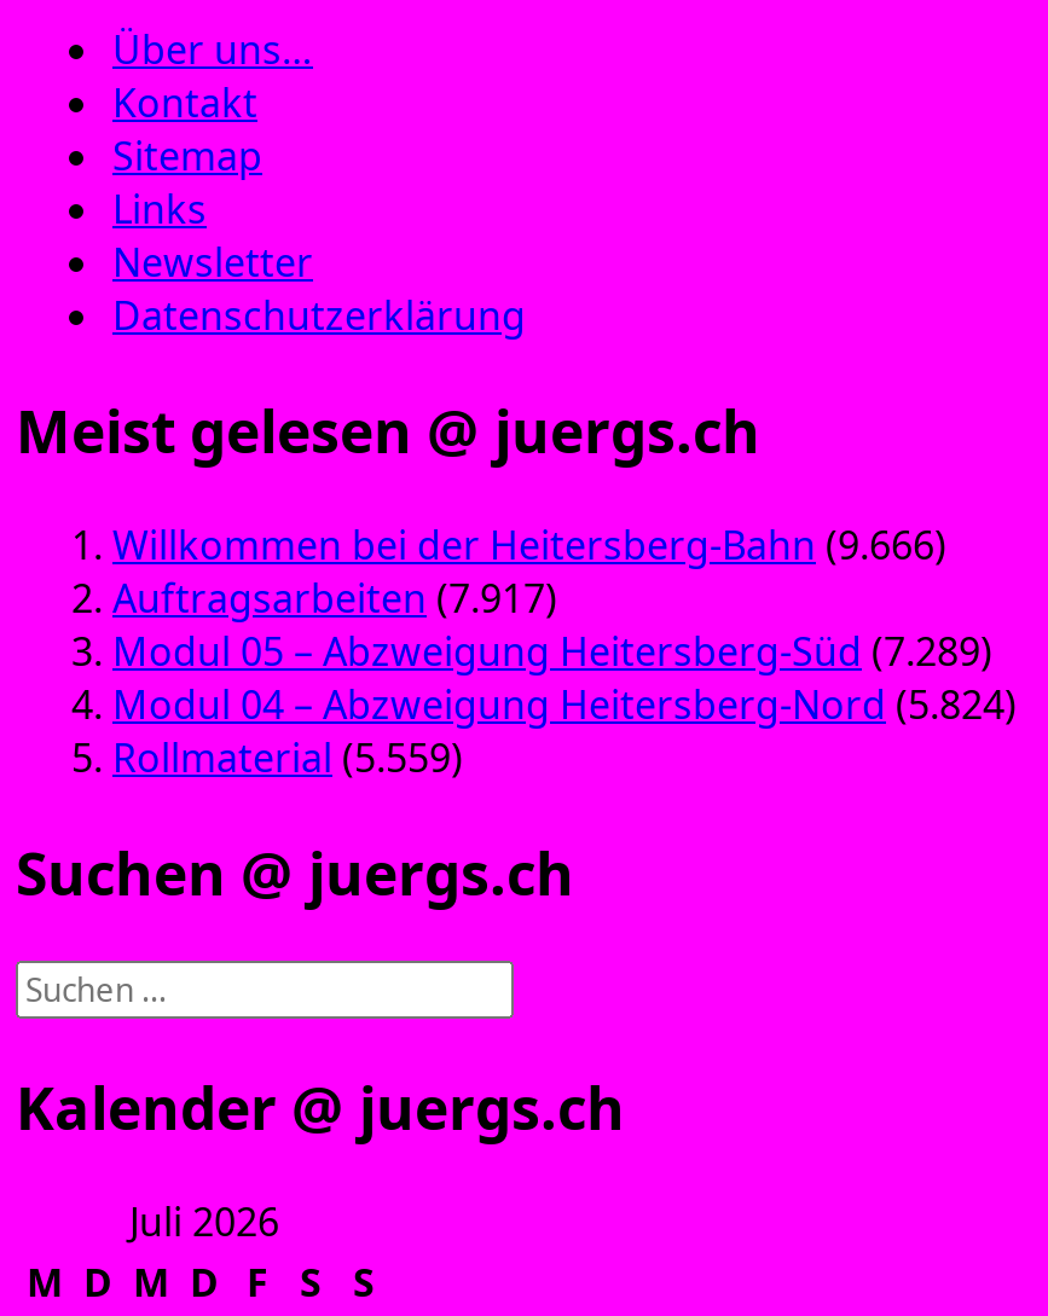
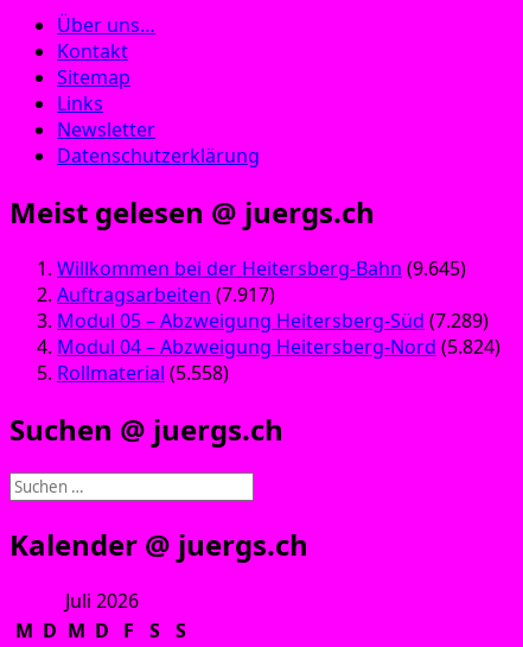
[112,519,946,572] Willkommen bei der Heitersberg-Bahn (9.666) -> [57,255,466,281] Willkommen bei der Heitersberg-Bahn (9.645)
[112,731,463,785] Rollmaterial (5.559) -> [57,360,229,386] Rollmaterial (5.558)

